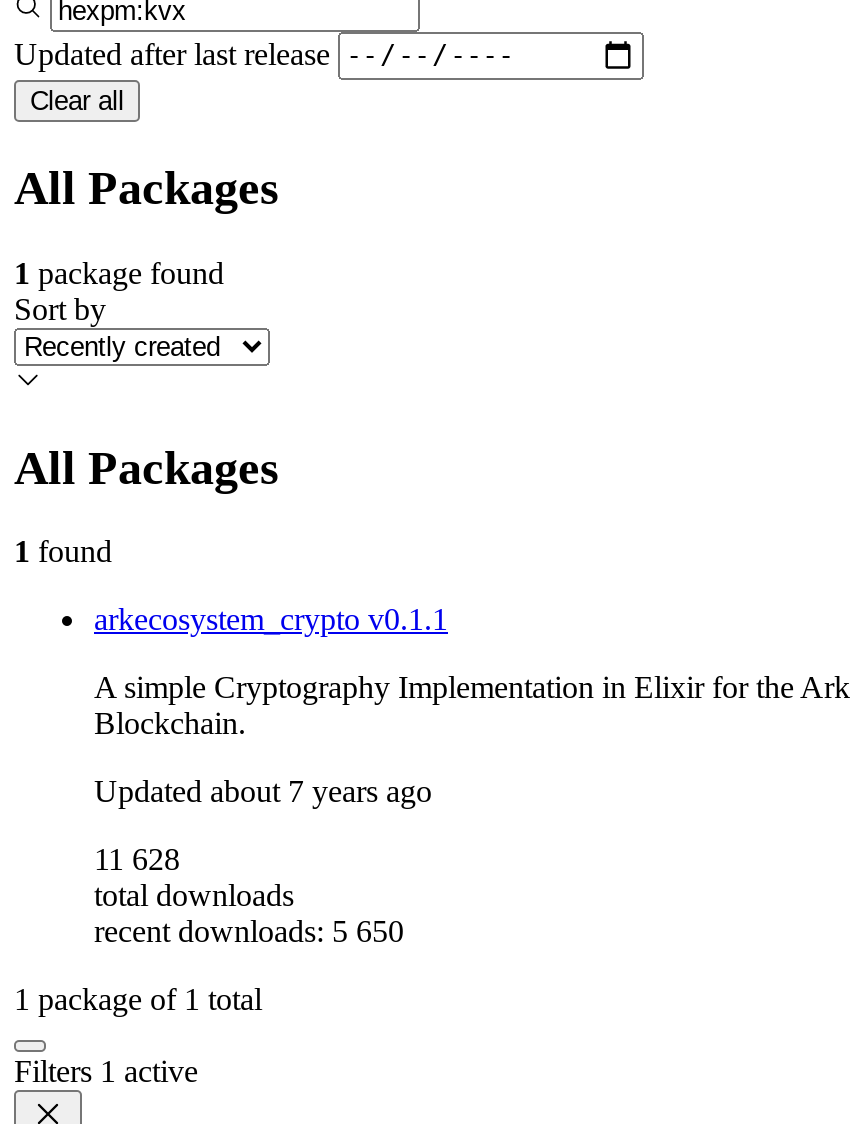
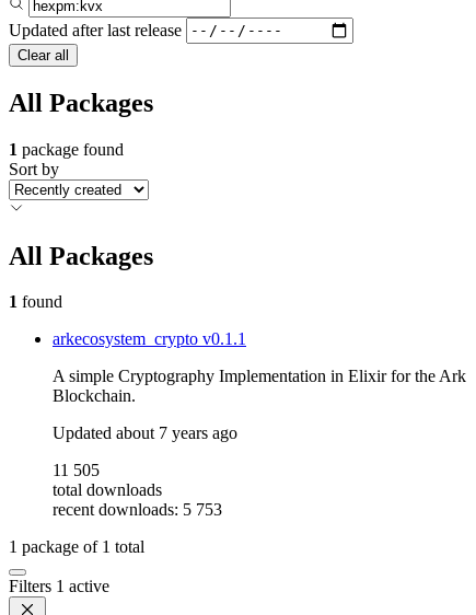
[94,843,180,877] 11 628 -> [53,461,100,480] 11 505
[94,915,404,949] recent downloads: 5 650 -> [53,501,222,519] recent downloads: 5 753

